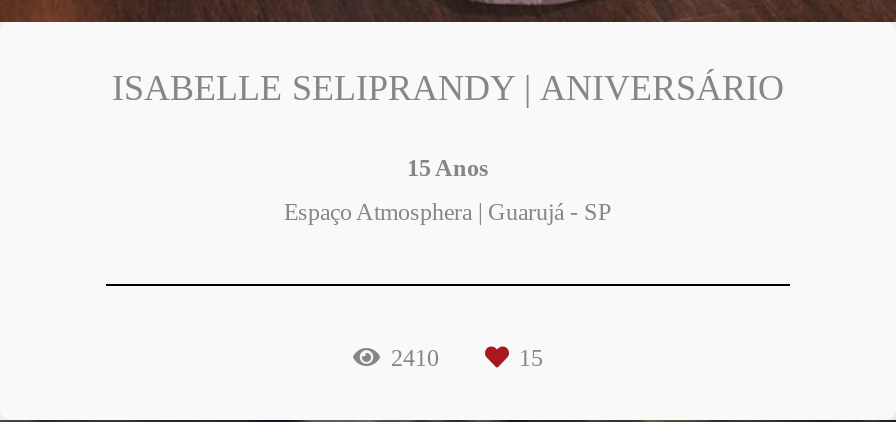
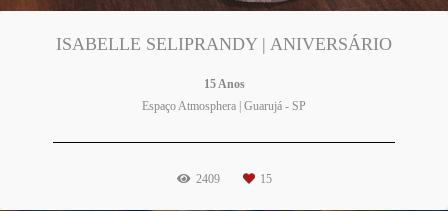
[391,344,439,372] 2410 -> [195,172,219,186] 2409

